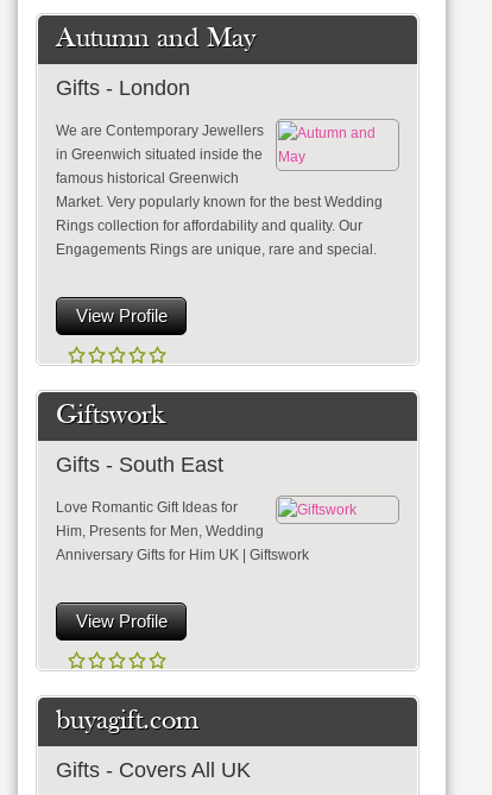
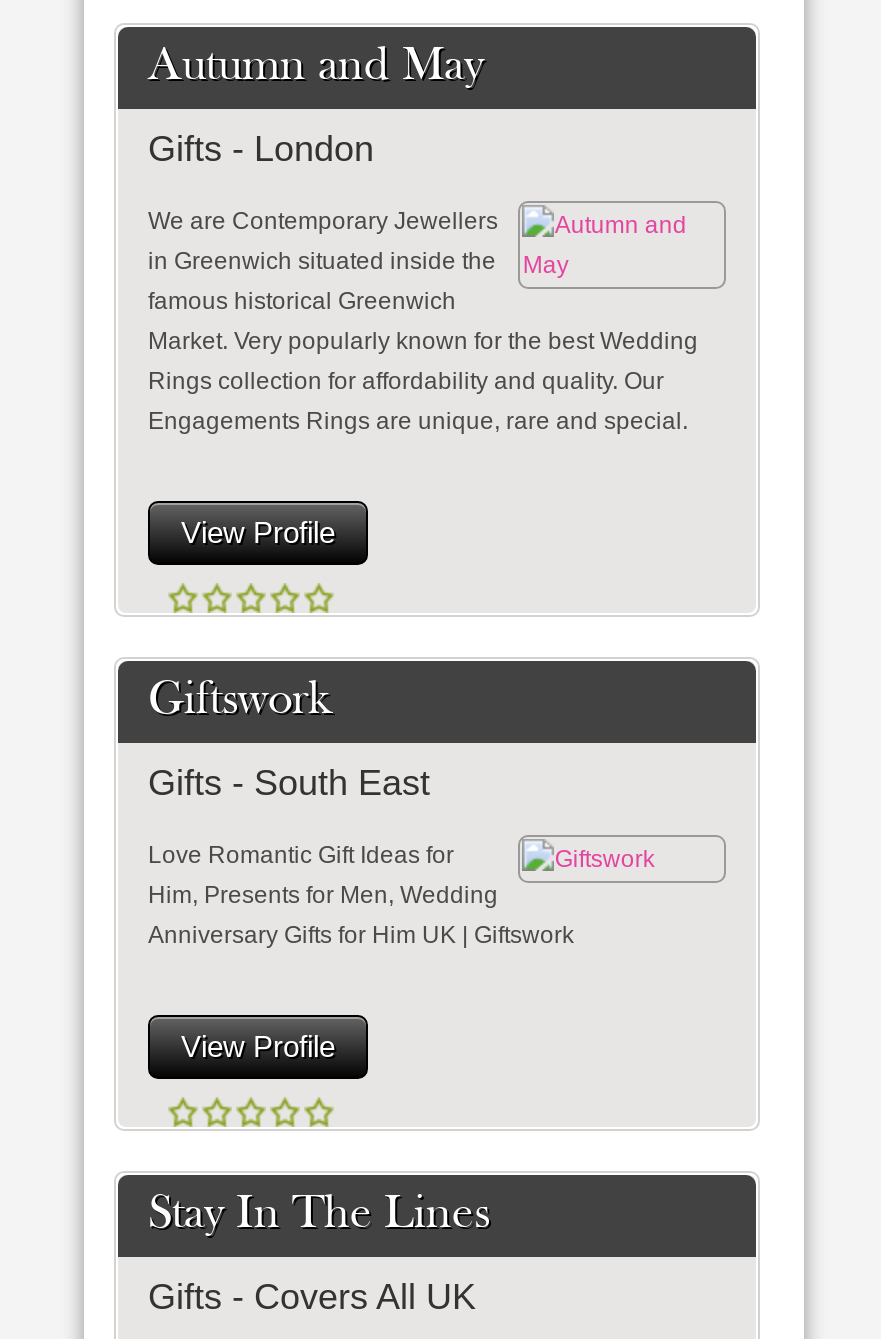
[56,707,198,736] buyagift.com -> [148,1191,490,1239] Stay In The Lines

